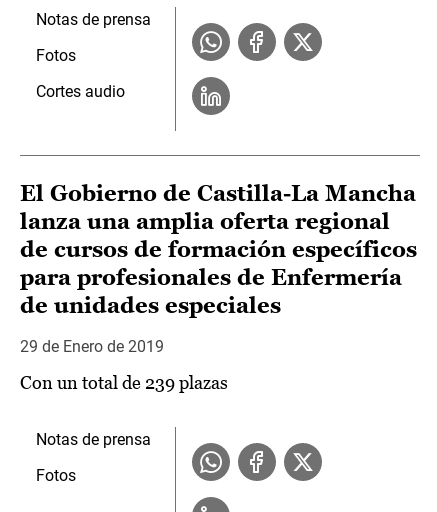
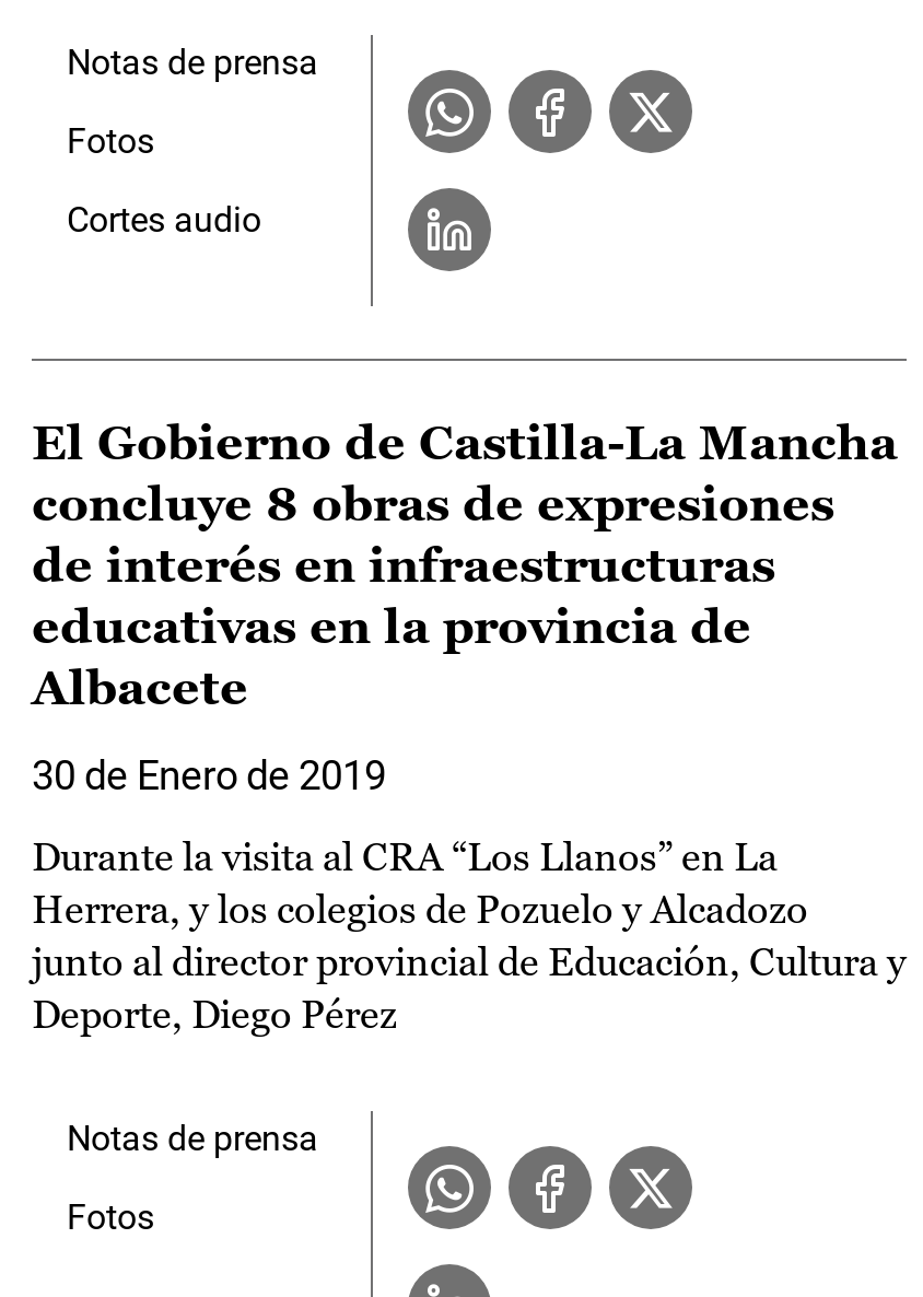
[20,209,417,318] lanza una amplia oferta regional | de cursos de formación específicos | para profesionales de Enfermería | de unidades especiales -> [32,477,834,715] concluye 8 obras de expresiones | de interés en infraestructuras | educativas en la provincia de | Albacete
[20,337,164,356] 29 de Enero de 2019 -> [32,753,386,799] 30 de Enero de 2019
[20,372,228,393] Con un total de 239 plazas -> [32,834,907,1037] Durante la visita al CRA “Los Llanos” en La | Herrera, y los colegios de Pozuelo y Alcadozo | junto al director provincial de Educación, Cultura y | Deporte, Diego Pérez

